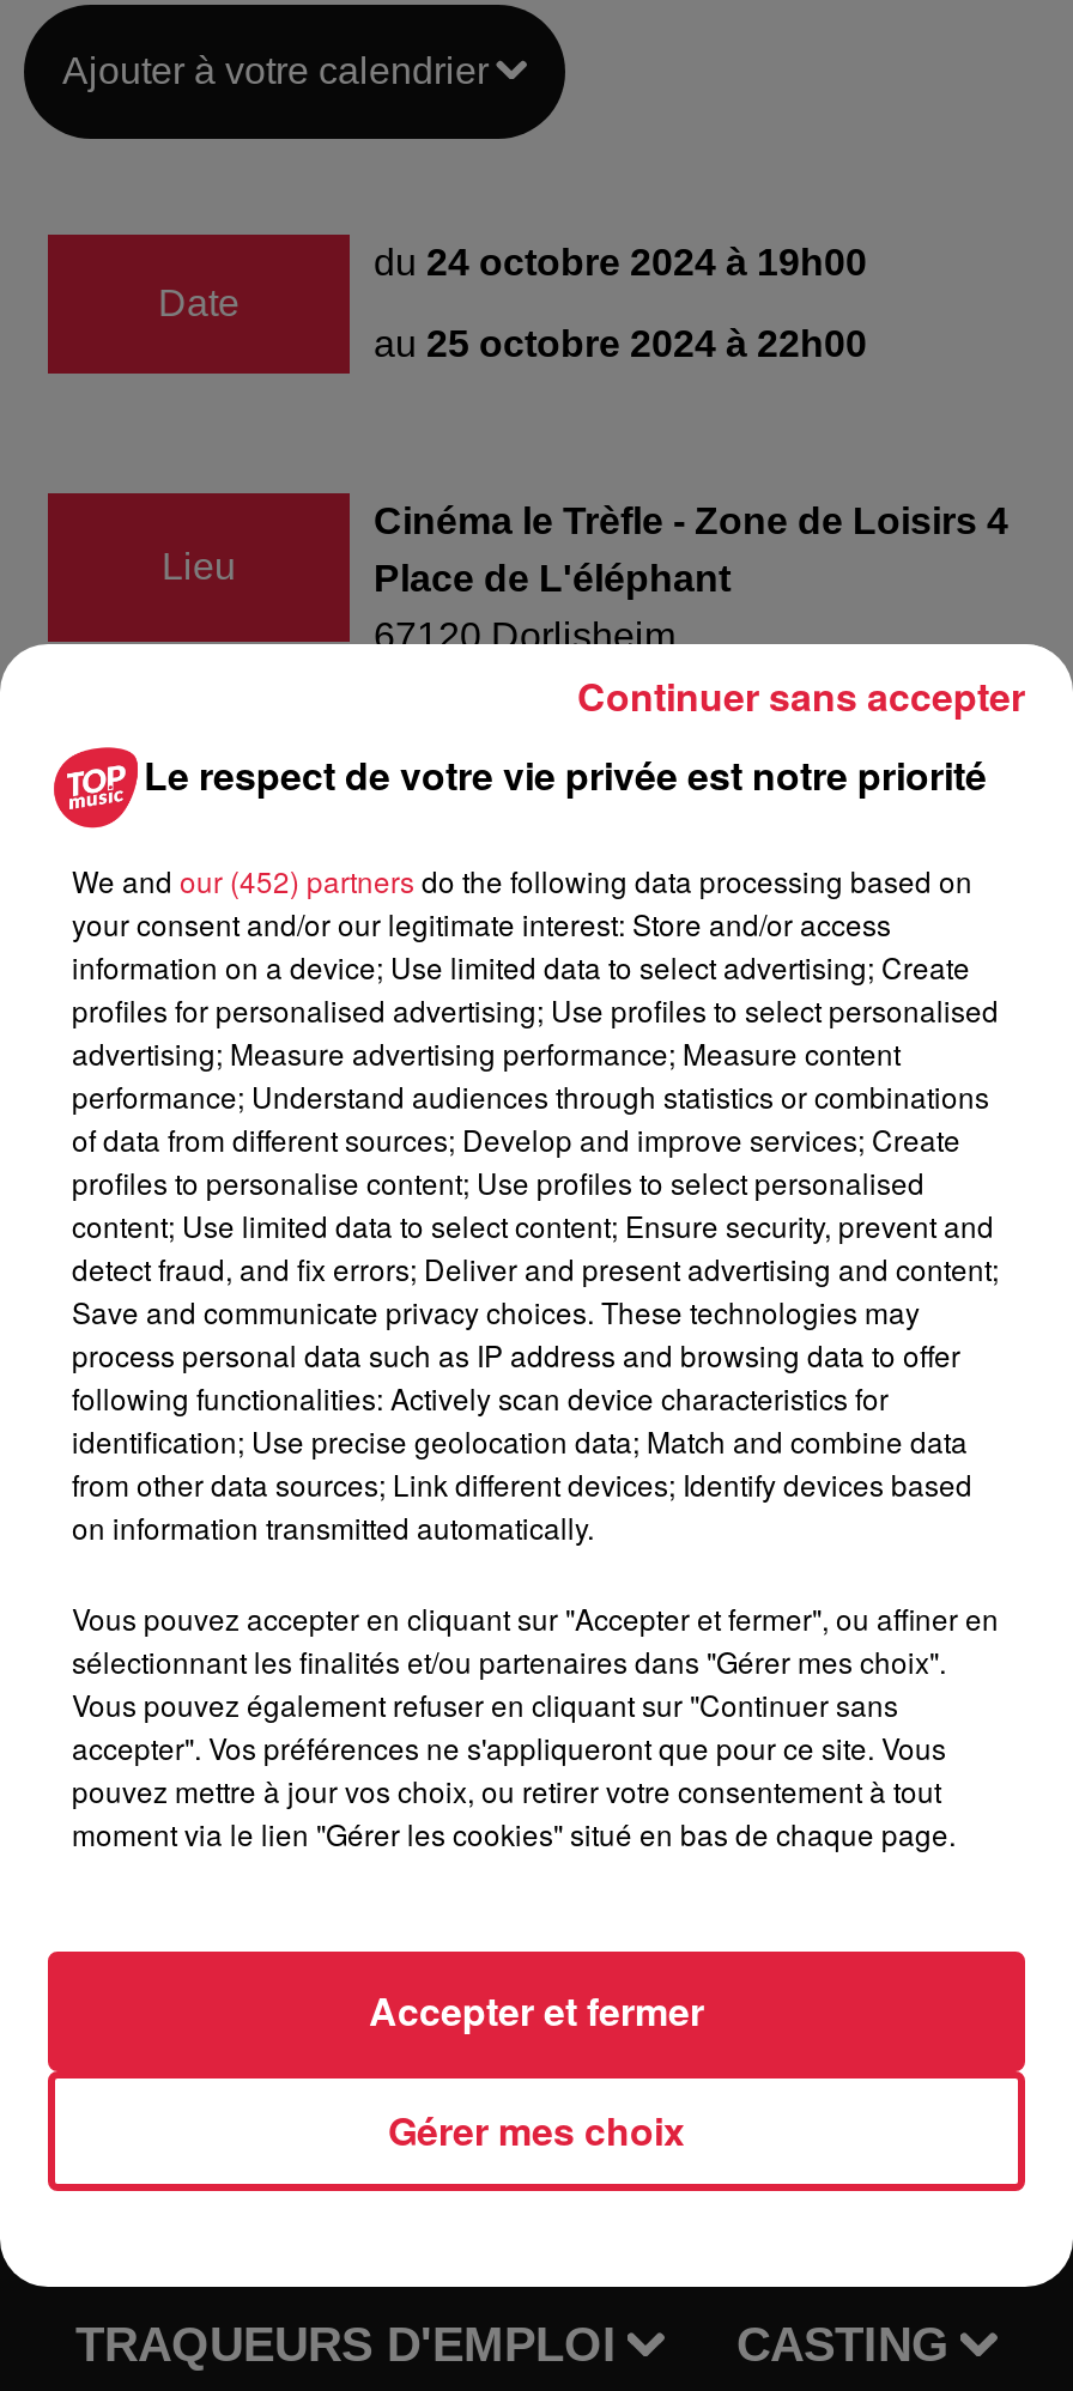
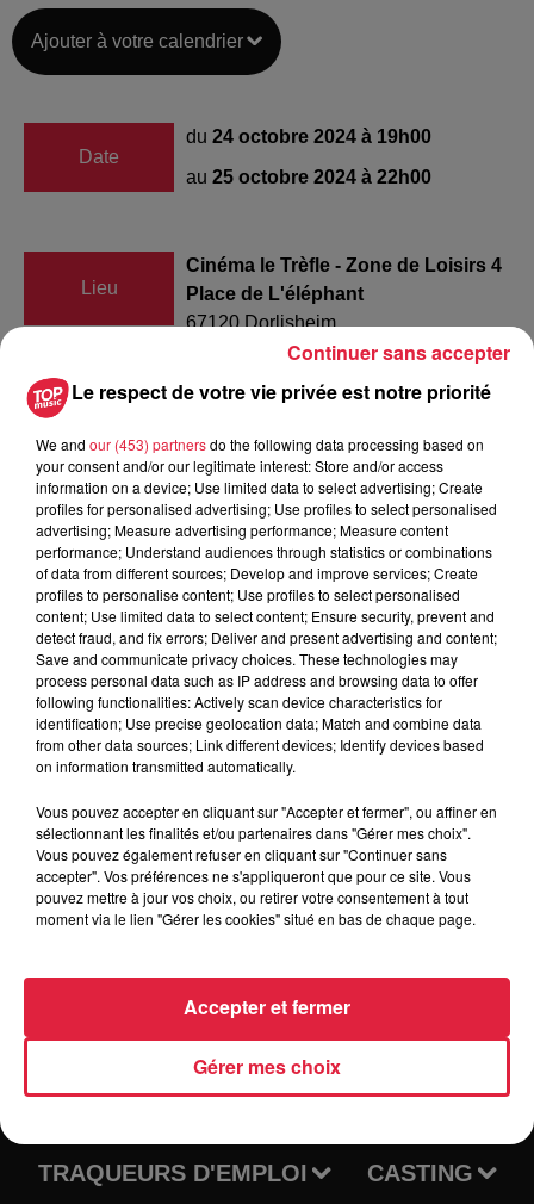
[72,858,972,899] We and our (452) partners do the following data processing based on -> [36,433,484,454] We and our (453) partners do the following data processing based on

